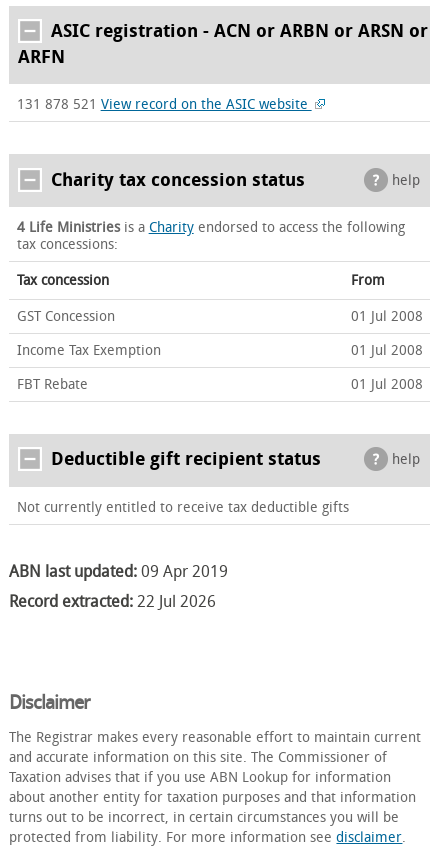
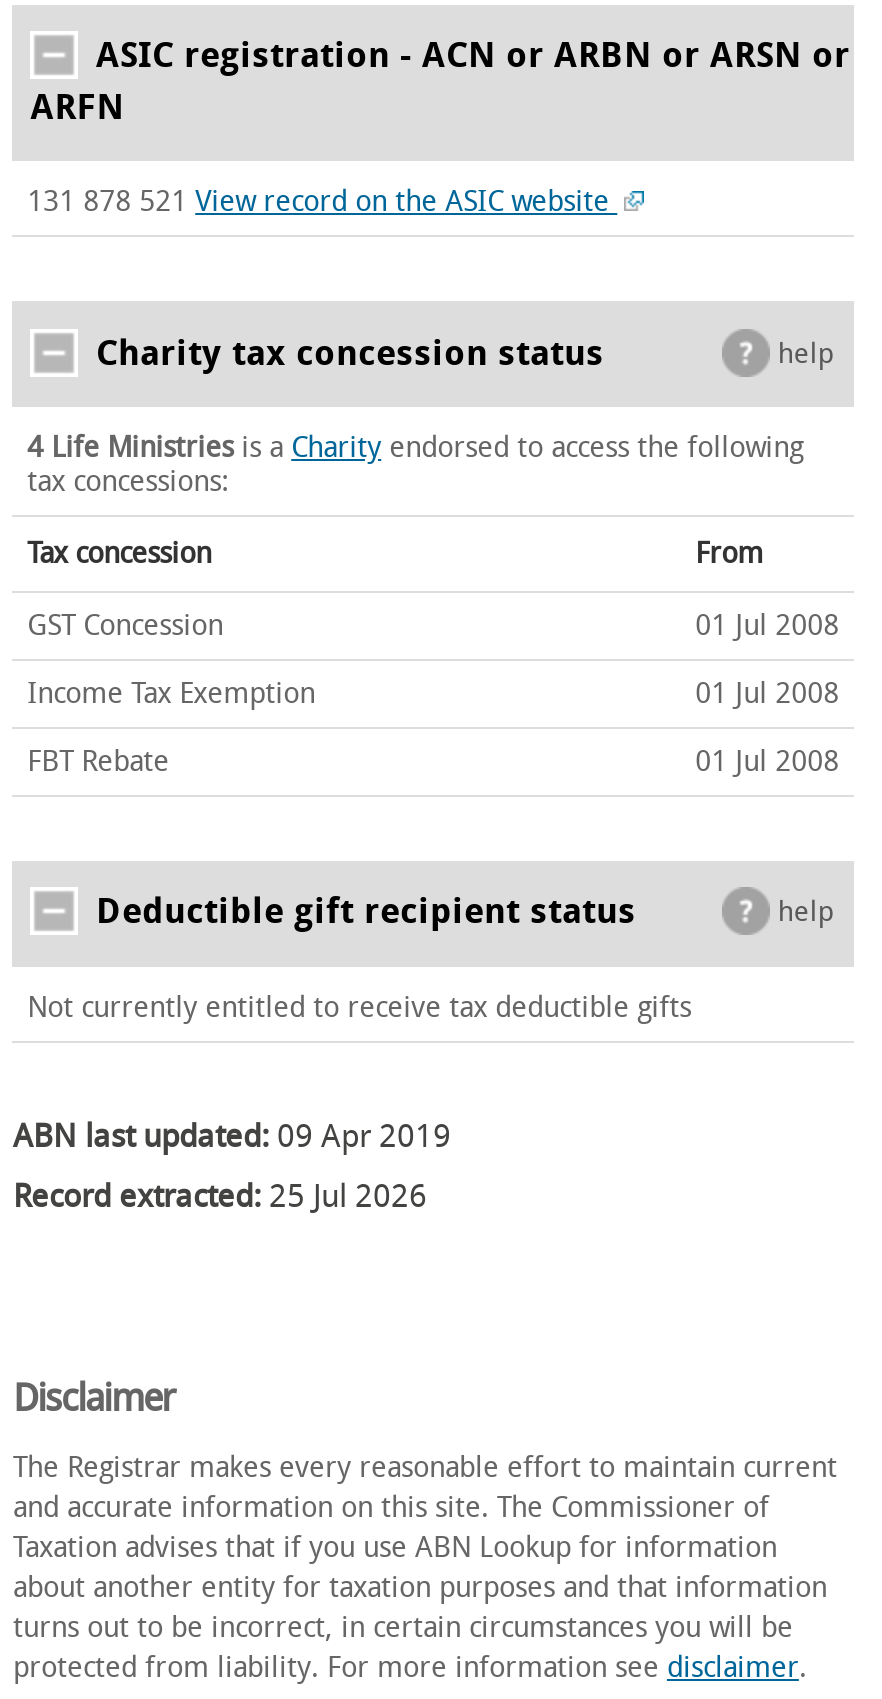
[9,592,216,611] Record extracted: 22 Jul 2026 -> [13,1177,427,1215] Record extracted: 25 Jul 2026

